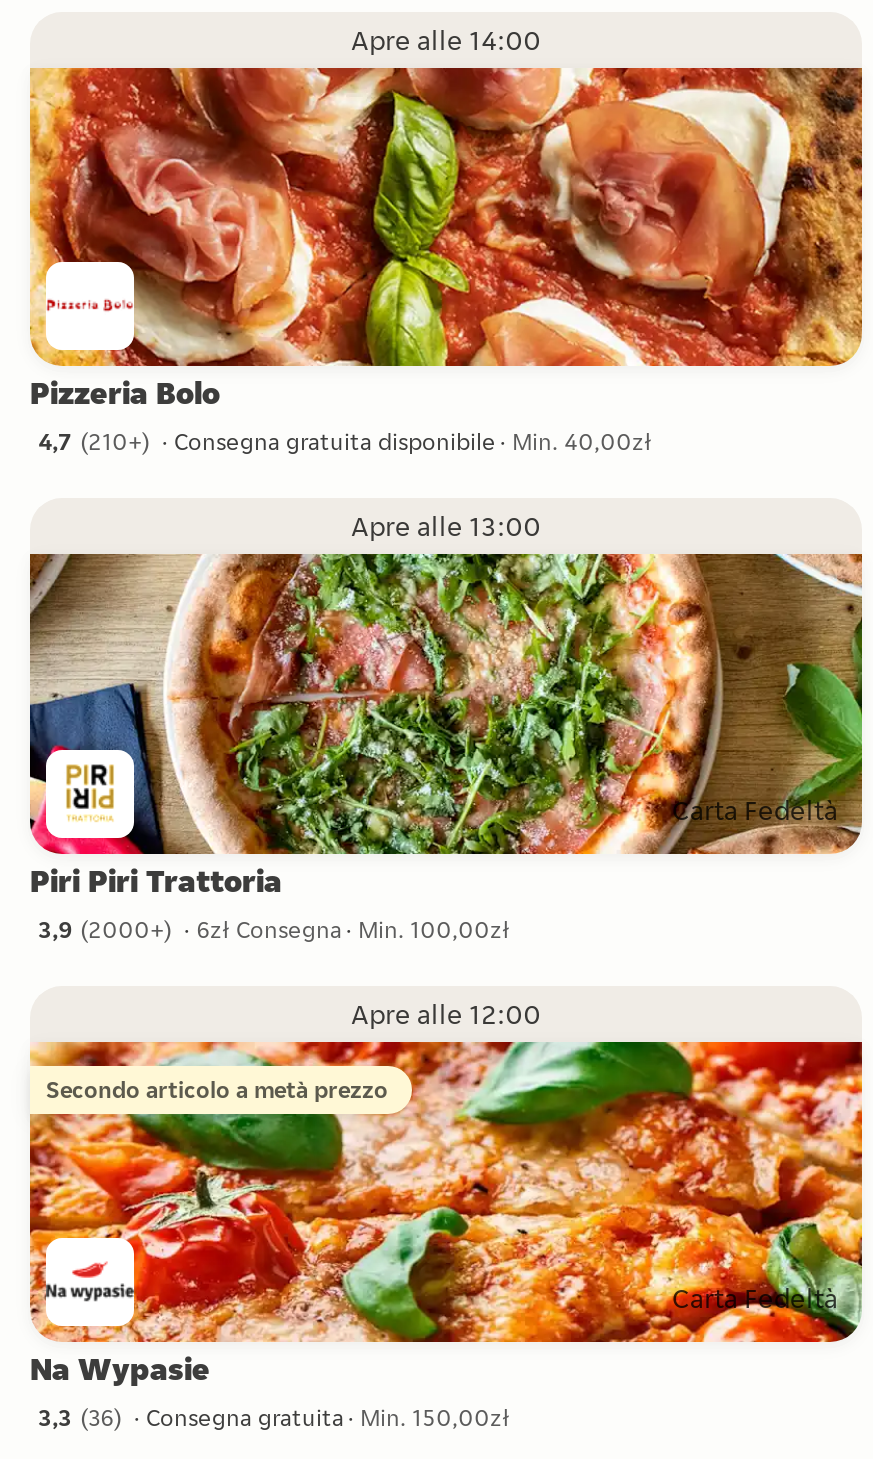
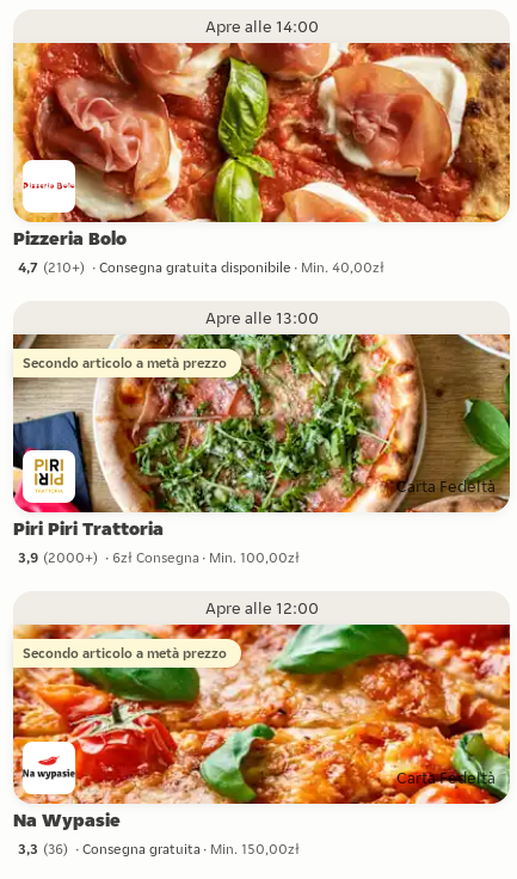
none -> [23,353,227,371] Secondo articolo a metà prezzo

